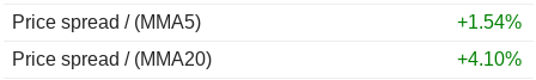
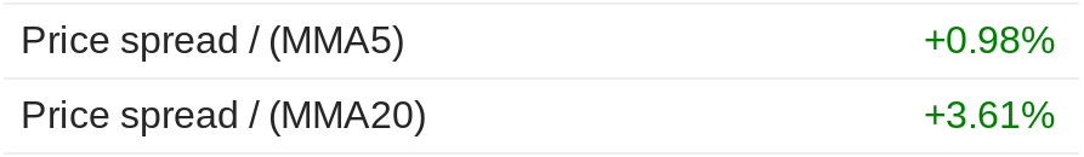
[457,12,522,32] +1.54% -> [924,20,1055,61] +0.98%
[457,49,522,69] +4.10% -> [924,95,1055,136] +3.61%

